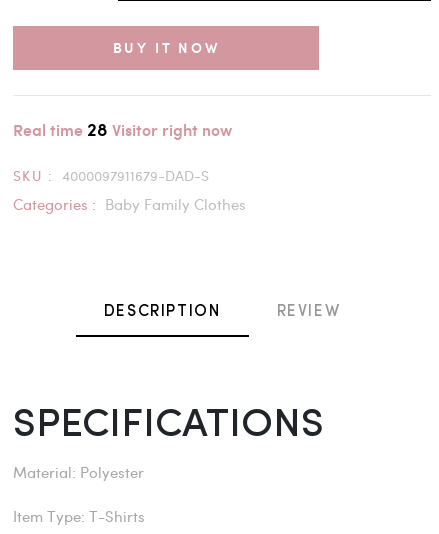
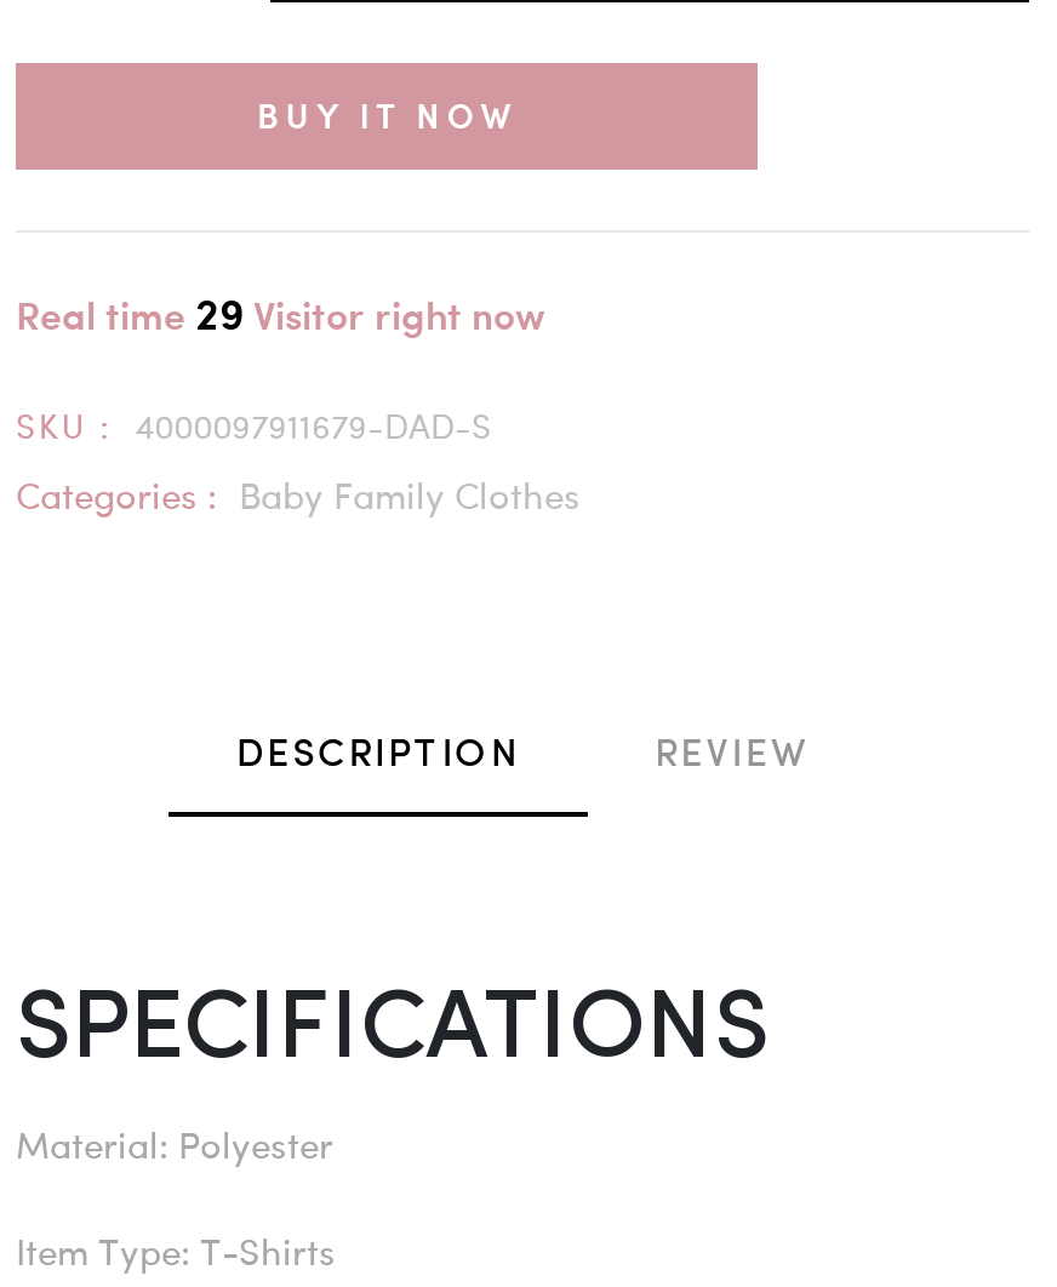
[13,116,232,142] Real time 28 Visitor right now -> [16,280,544,343] Real time 29 Visitor right now

